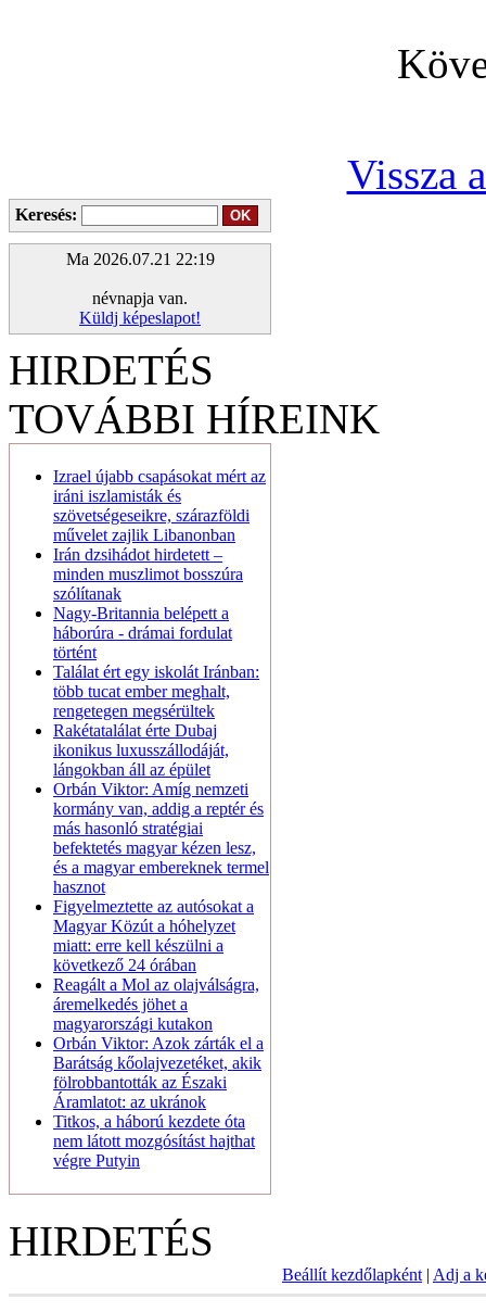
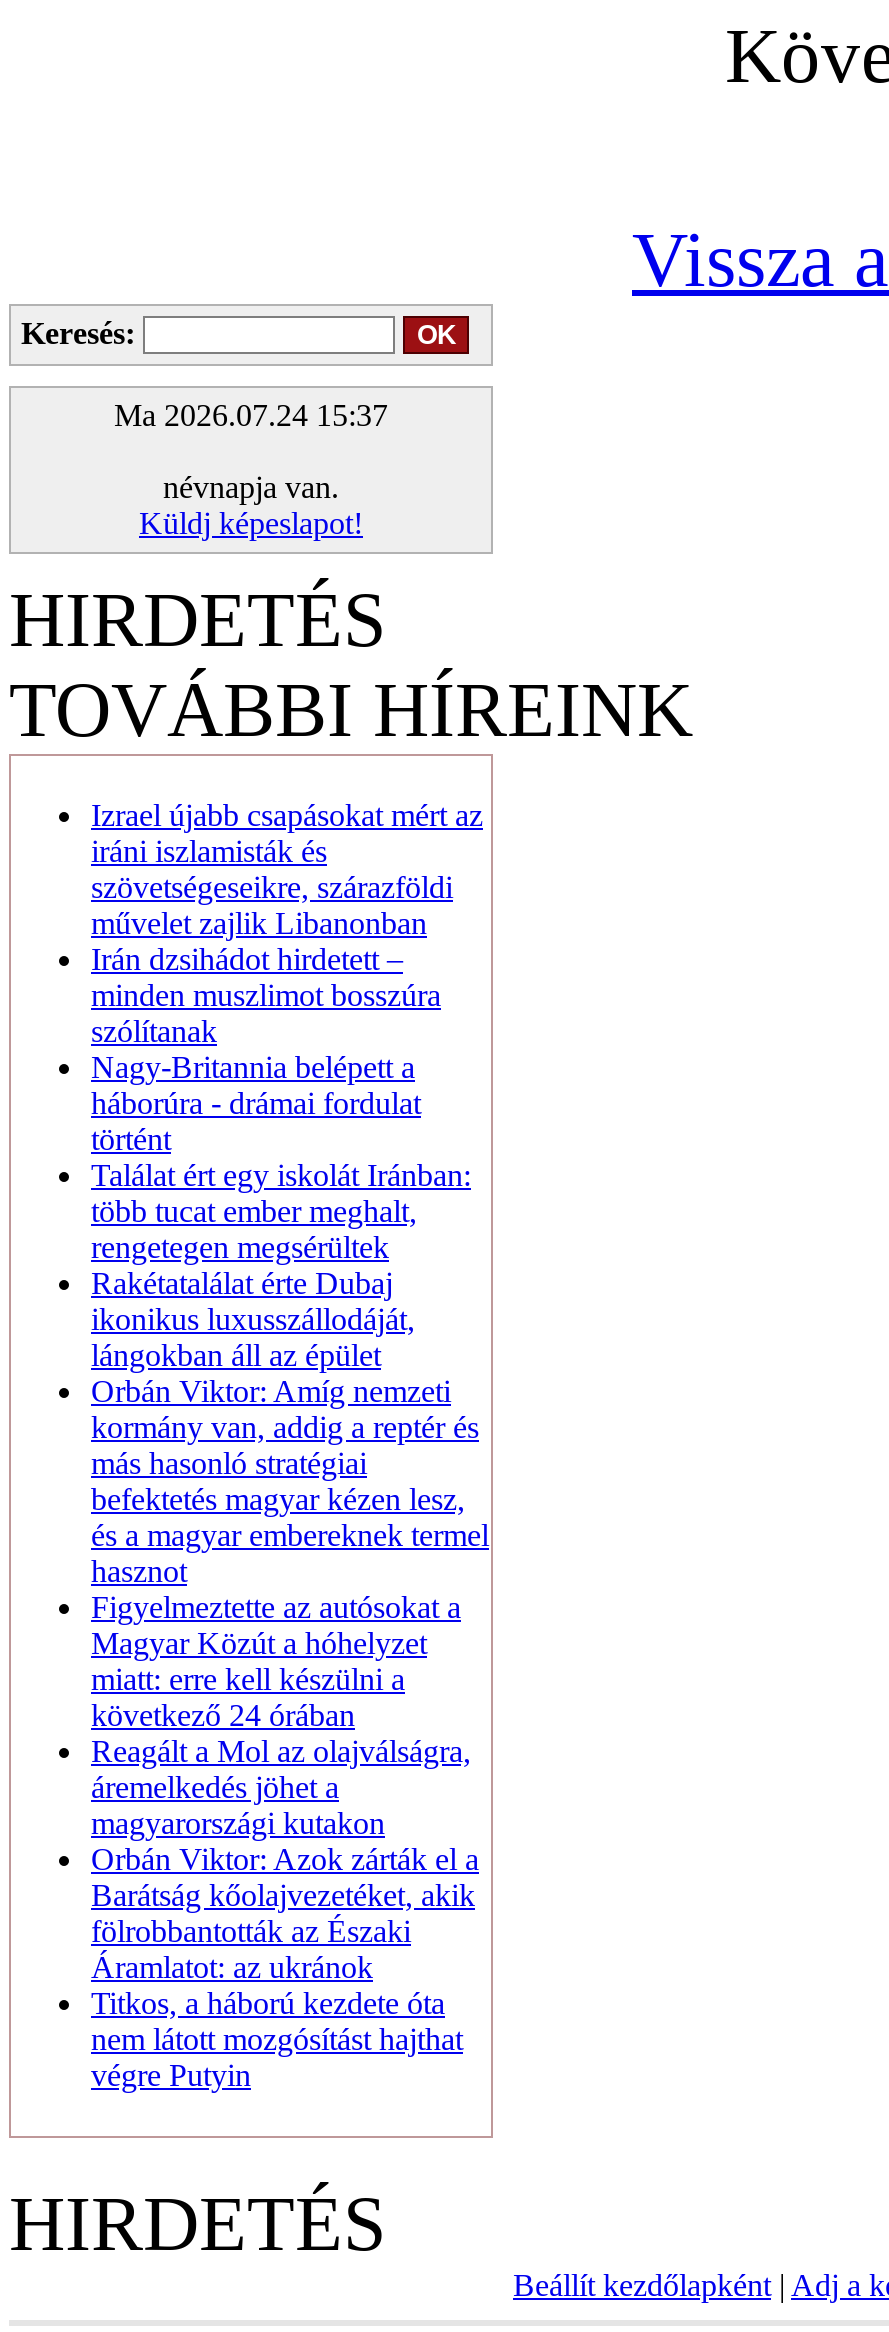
[66,250,214,268] Ma 2026.07.21 22:19 -> [114,398,388,432] Ma 2026.07.24 15:37

